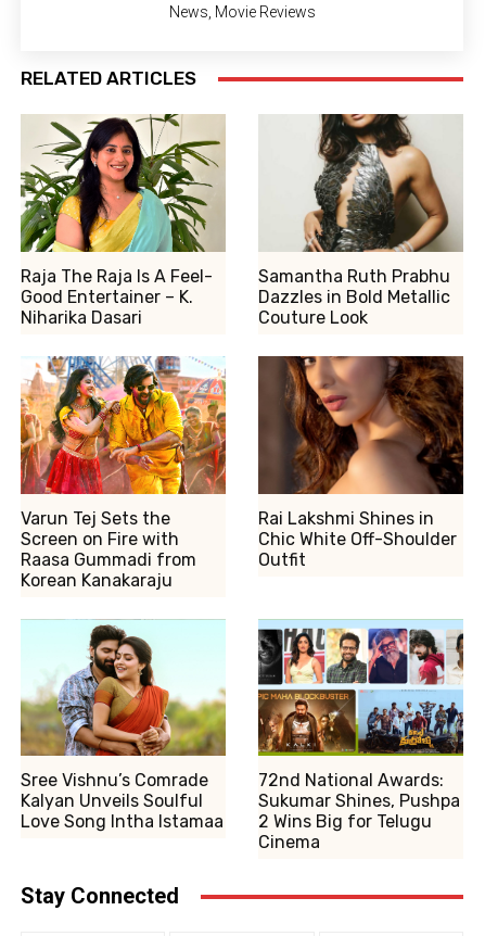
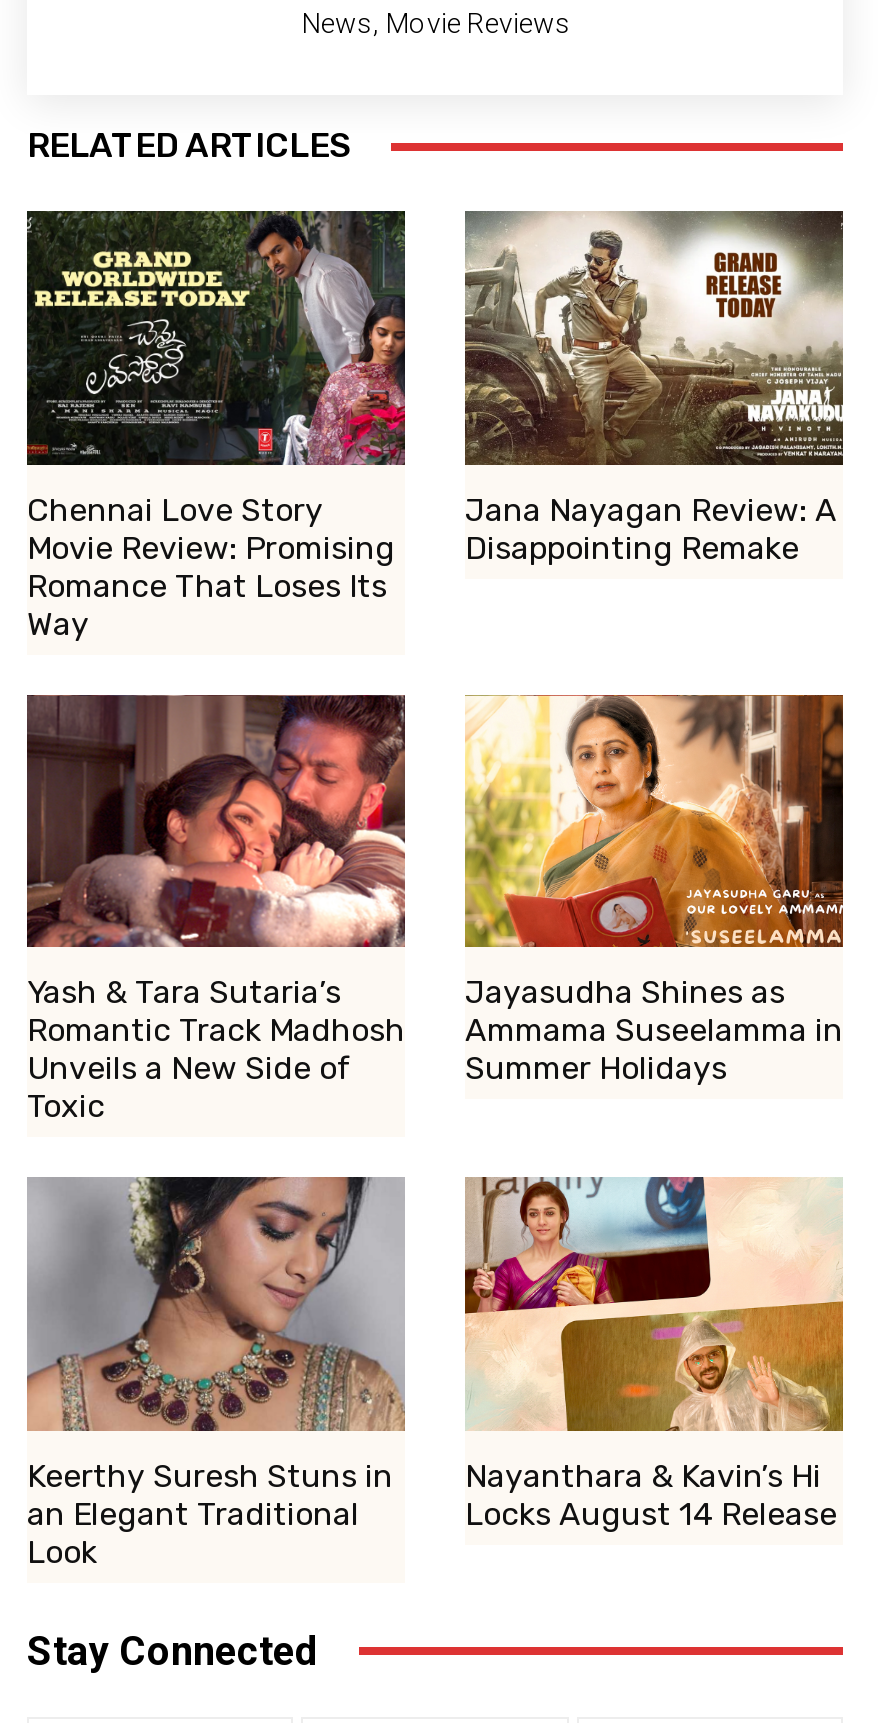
[20,113,226,328] [image] | Raja The Raja Is A Feel- | Good Entertainer – K. | Niharika Dasari -> [25,208,407,642] [image] | Chennai Love Story | Movie Review: Promising | Romance That Loses Its | Way
[258,113,463,328] [image] | Samantha Ruth Prabhu | Dazzles in Bold Metallic | Couture Look -> [463,210,845,566] [image] | Jana Nayagan Review: A | Disappointing Remake
[20,355,227,590] [image] | Varun Tej Sets the | Screen on Fire with | Raasa Gummadi from | Korean Kanakaraju -> [25,656,407,1125] [image] | Yash & Tara Sutaria’s | Romantic Track Madhosh | Unveils a New Side of | Toxic
[257,355,464,570] [image] | Rai Lakshmi Shines in | Chic White Off-Shoulder | Outfit -> [463,656,845,1087] [image] | Jayasudha Shines as | Ammama Suseelamma in | Summer Holidays
[20,619,227,832] [image] | Sree Vishnu’s Comrade | Kalyan Unveils Soulful | Love Song Intha Istamaa -> [25,1142,407,1570] [image] | Keerthy Suresh Stuns in | an Elegant Traditional | Look
[257,619,464,853] [image] | 72nd National Awards: | Sukumar Shines, Pushpa | 2 Wins Big for Telugu | Cinema -> [465,1142,845,1532] [image] | Nayanthara & Kavin’s Hi | Locks August 14 Release

